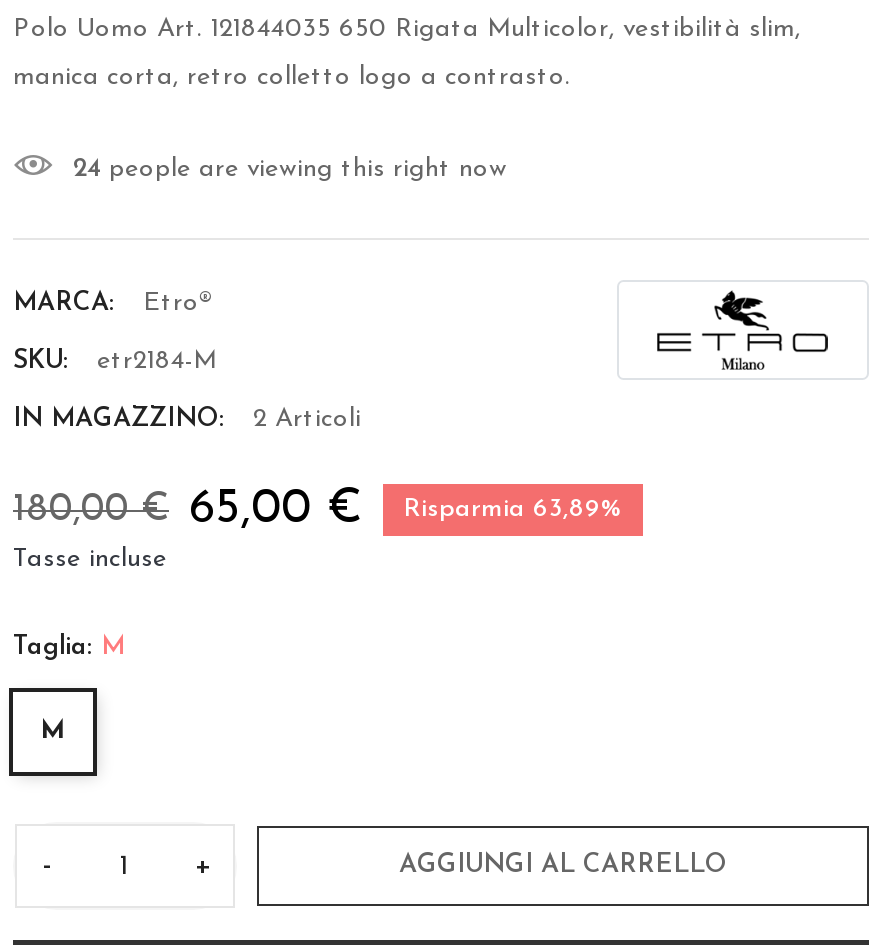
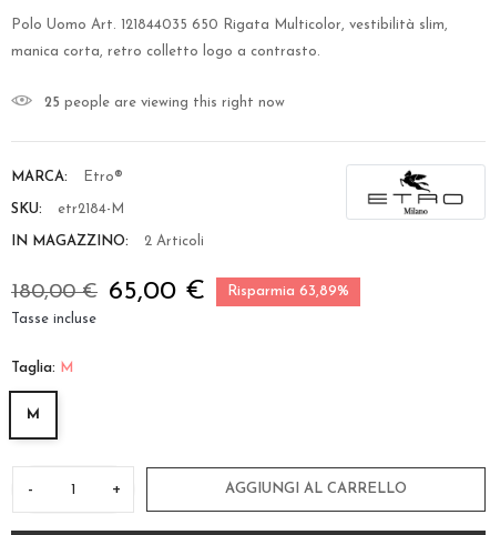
[73,156,507,182] 24 people are viewing this right now -> [44,96,285,110] 25 people are viewing this right now

